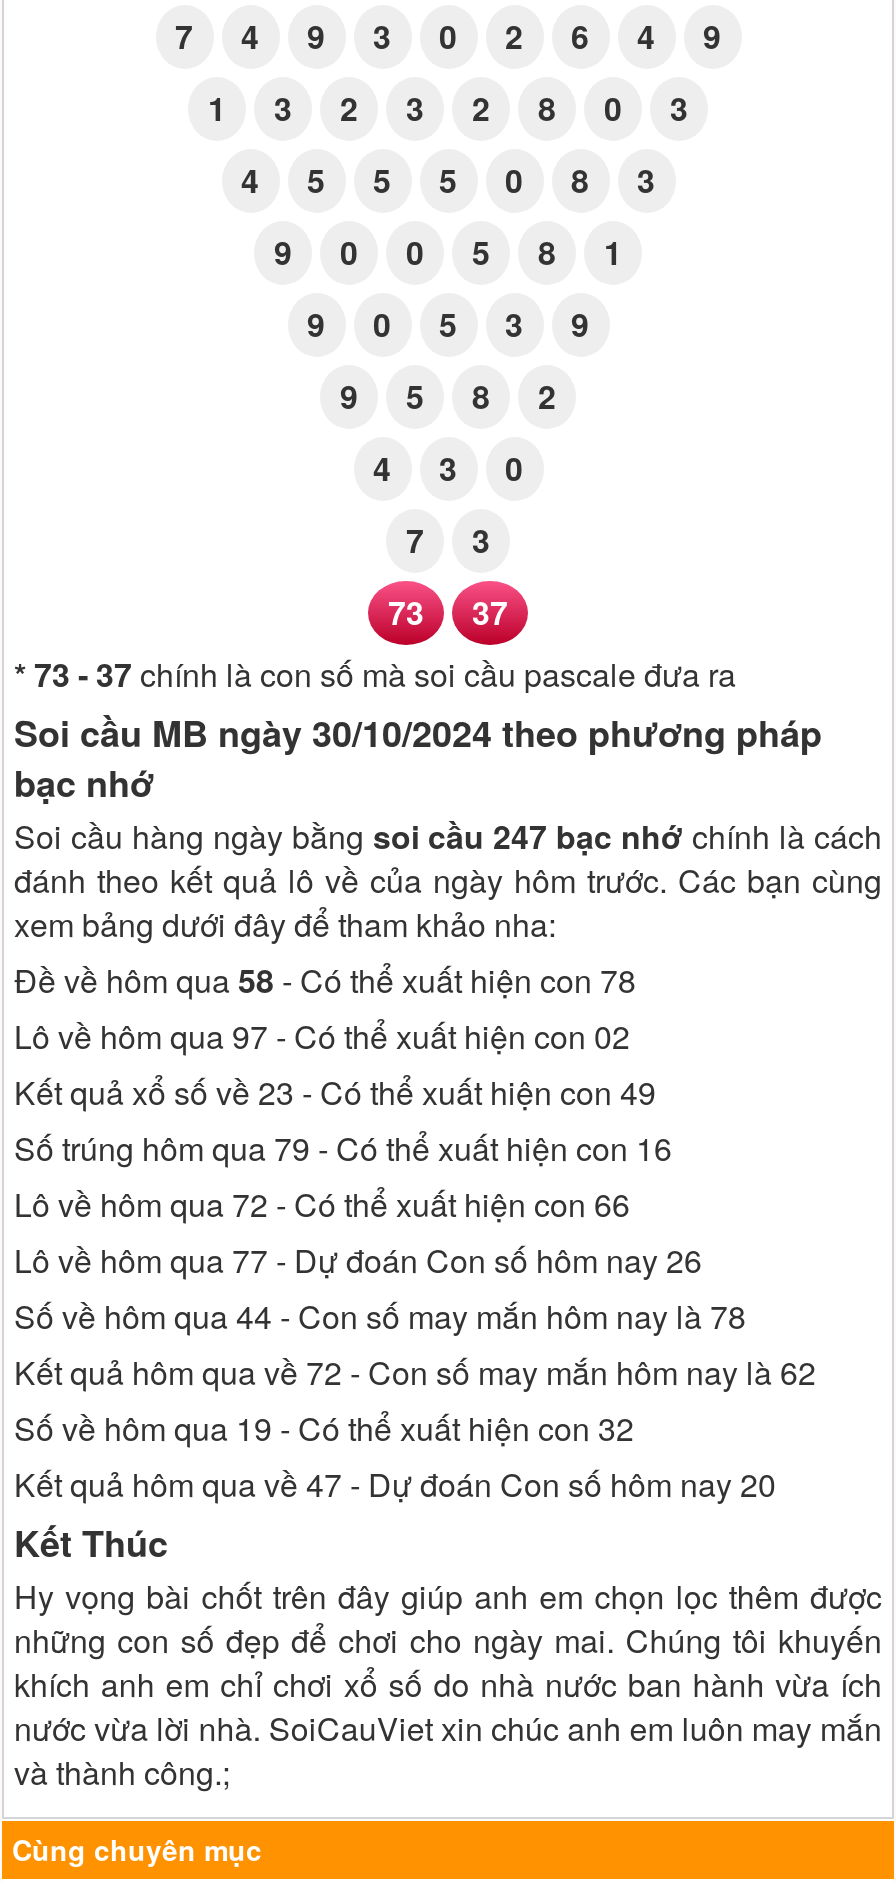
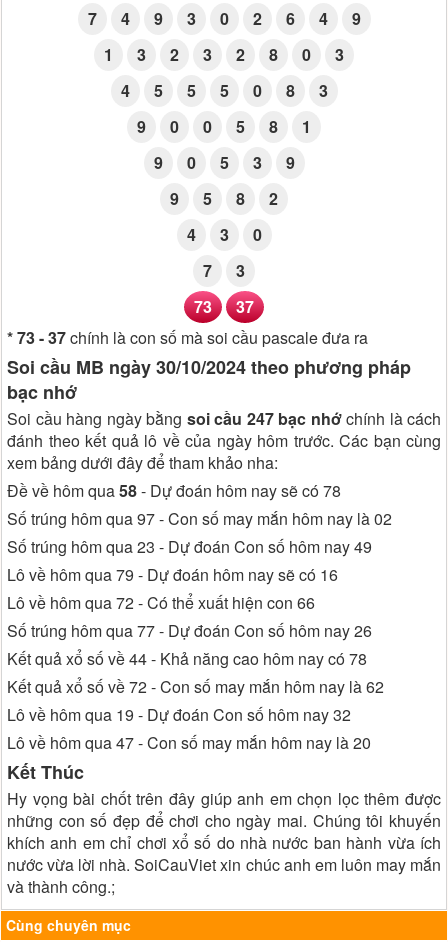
[14,957,672,1171] Đề về hôm qua 58 - Có thể xuất hiện con 78 | Lô về hôm qua 97 - Có thể xuất hiện con 02 | Kết quả xổ số về 23 - Có thể xuất hiện con 49 | Số trúng hôm qua 79 - Có thể xuất hiện con 16 -> [7,479,392,586] Đề về hôm qua 58 - Dự đoán hôm nay sẽ có 78 | Số trúng hôm qua 97 - Con số may mắn hôm nay là 02 | Số trúng hôm qua 23 - Dự đoán Con số hôm nay 49 | Lô về hôm qua 79 - Dự đoán hôm nay sẽ có 16
[14,1237,816,1507] Lô về hôm qua 77 - Dự đoán Con số hôm nay 26 | Số về hôm qua 44 - Con số may mắn hôm nay là 78 | Kết quả hôm qua về 72 - Con số may mắn hôm nay là 62 | Số về hôm qua 19 - Có thể xuất hiện con 32 | Kết quả hôm qua về 47 - Dự đoán Con số hôm nay 20 -> [7,619,384,754] Số trúng hôm qua 77 - Dự đoán Con số hôm nay 26 | Kết quả xổ số về 44 - Khả năng cao hôm nay có 78 | Kết quả xổ số về 72 - Con số may mắn hôm nay là 62 | Lô về hôm qua 19 - Dự đoán Con số hôm nay 32 | Lô về hôm qua 47 - Con số may mắn hôm nay là 20

